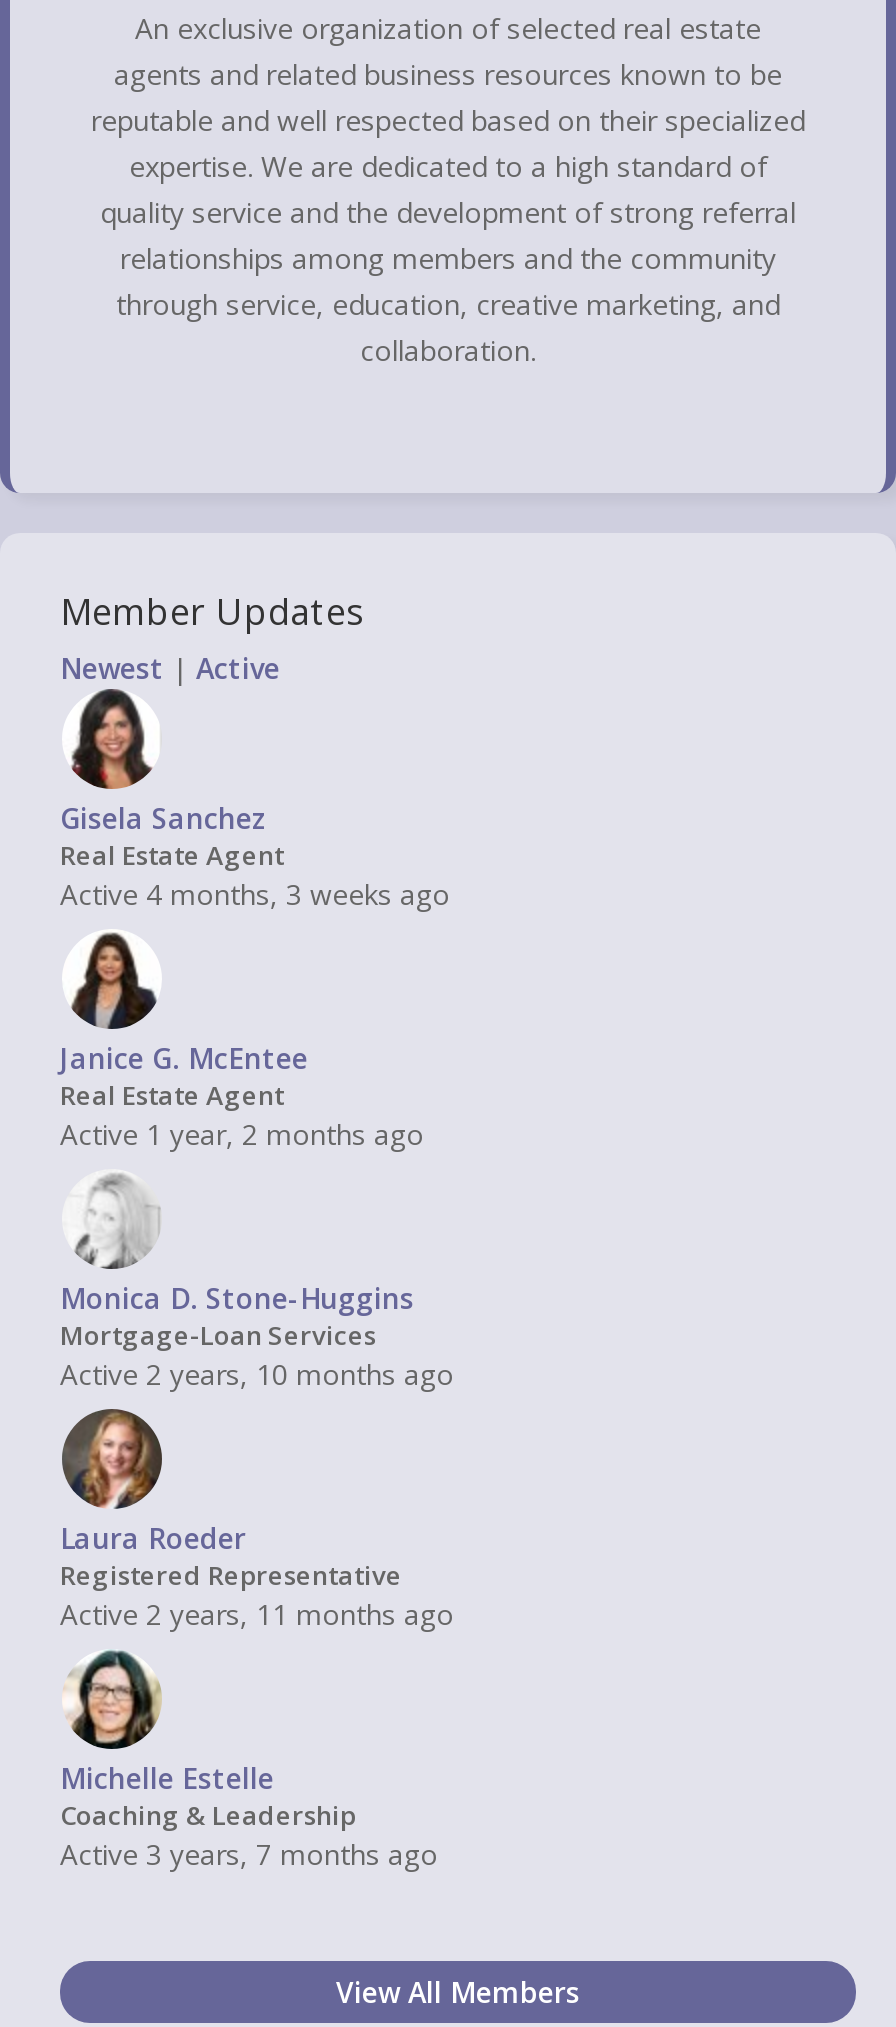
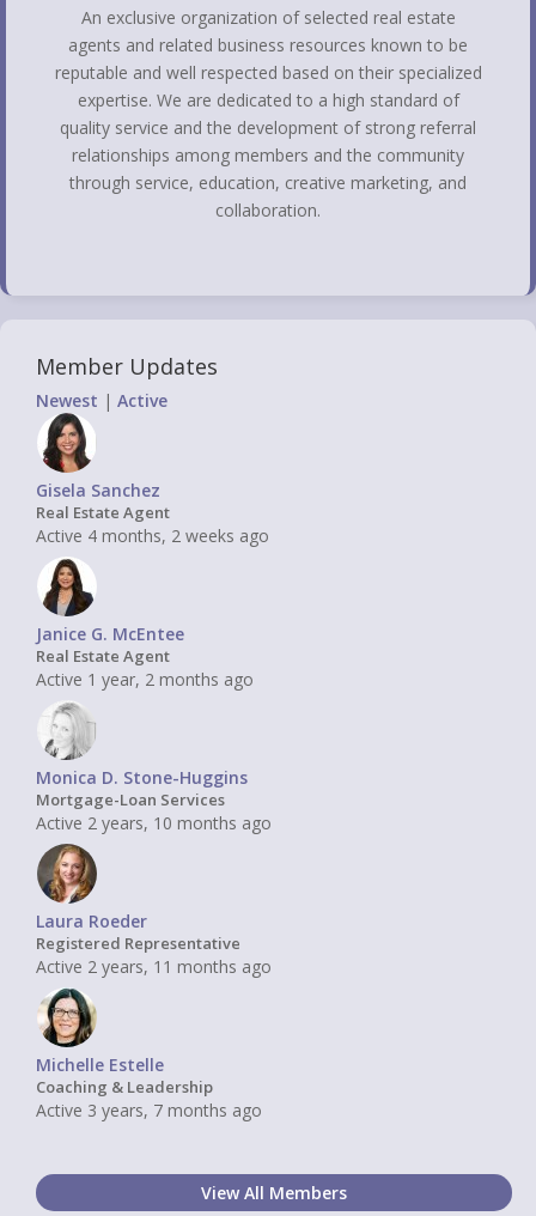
[60,875,450,913] Active 4 months, 3 weeks ago -> [36,525,269,547] Active 4 months, 2 weeks ago

